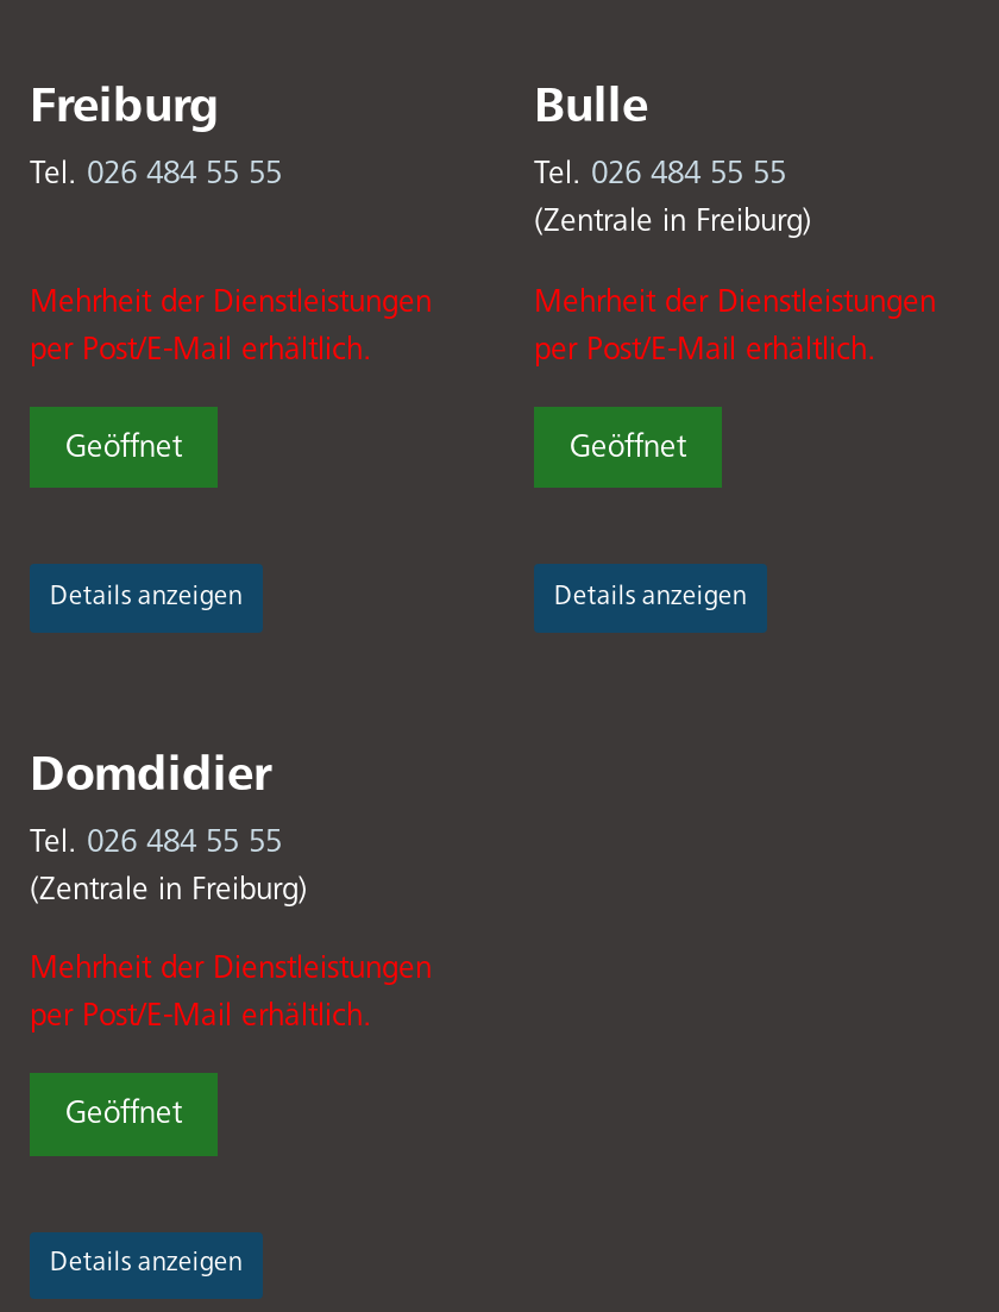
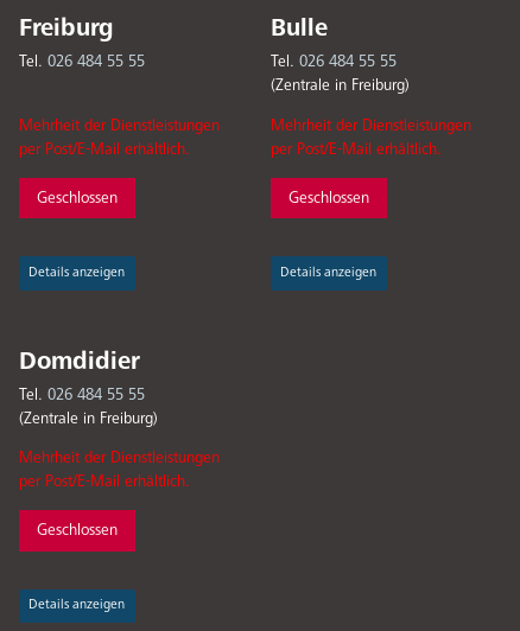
[65,431,181,464] Geöffnet -> [37,190,117,206] Geschlossen
[569,431,686,464] Geöffnet -> [288,190,369,206] Geschlossen
[65,1098,181,1131] Geöffnet -> [37,522,117,539] Geschlossen

